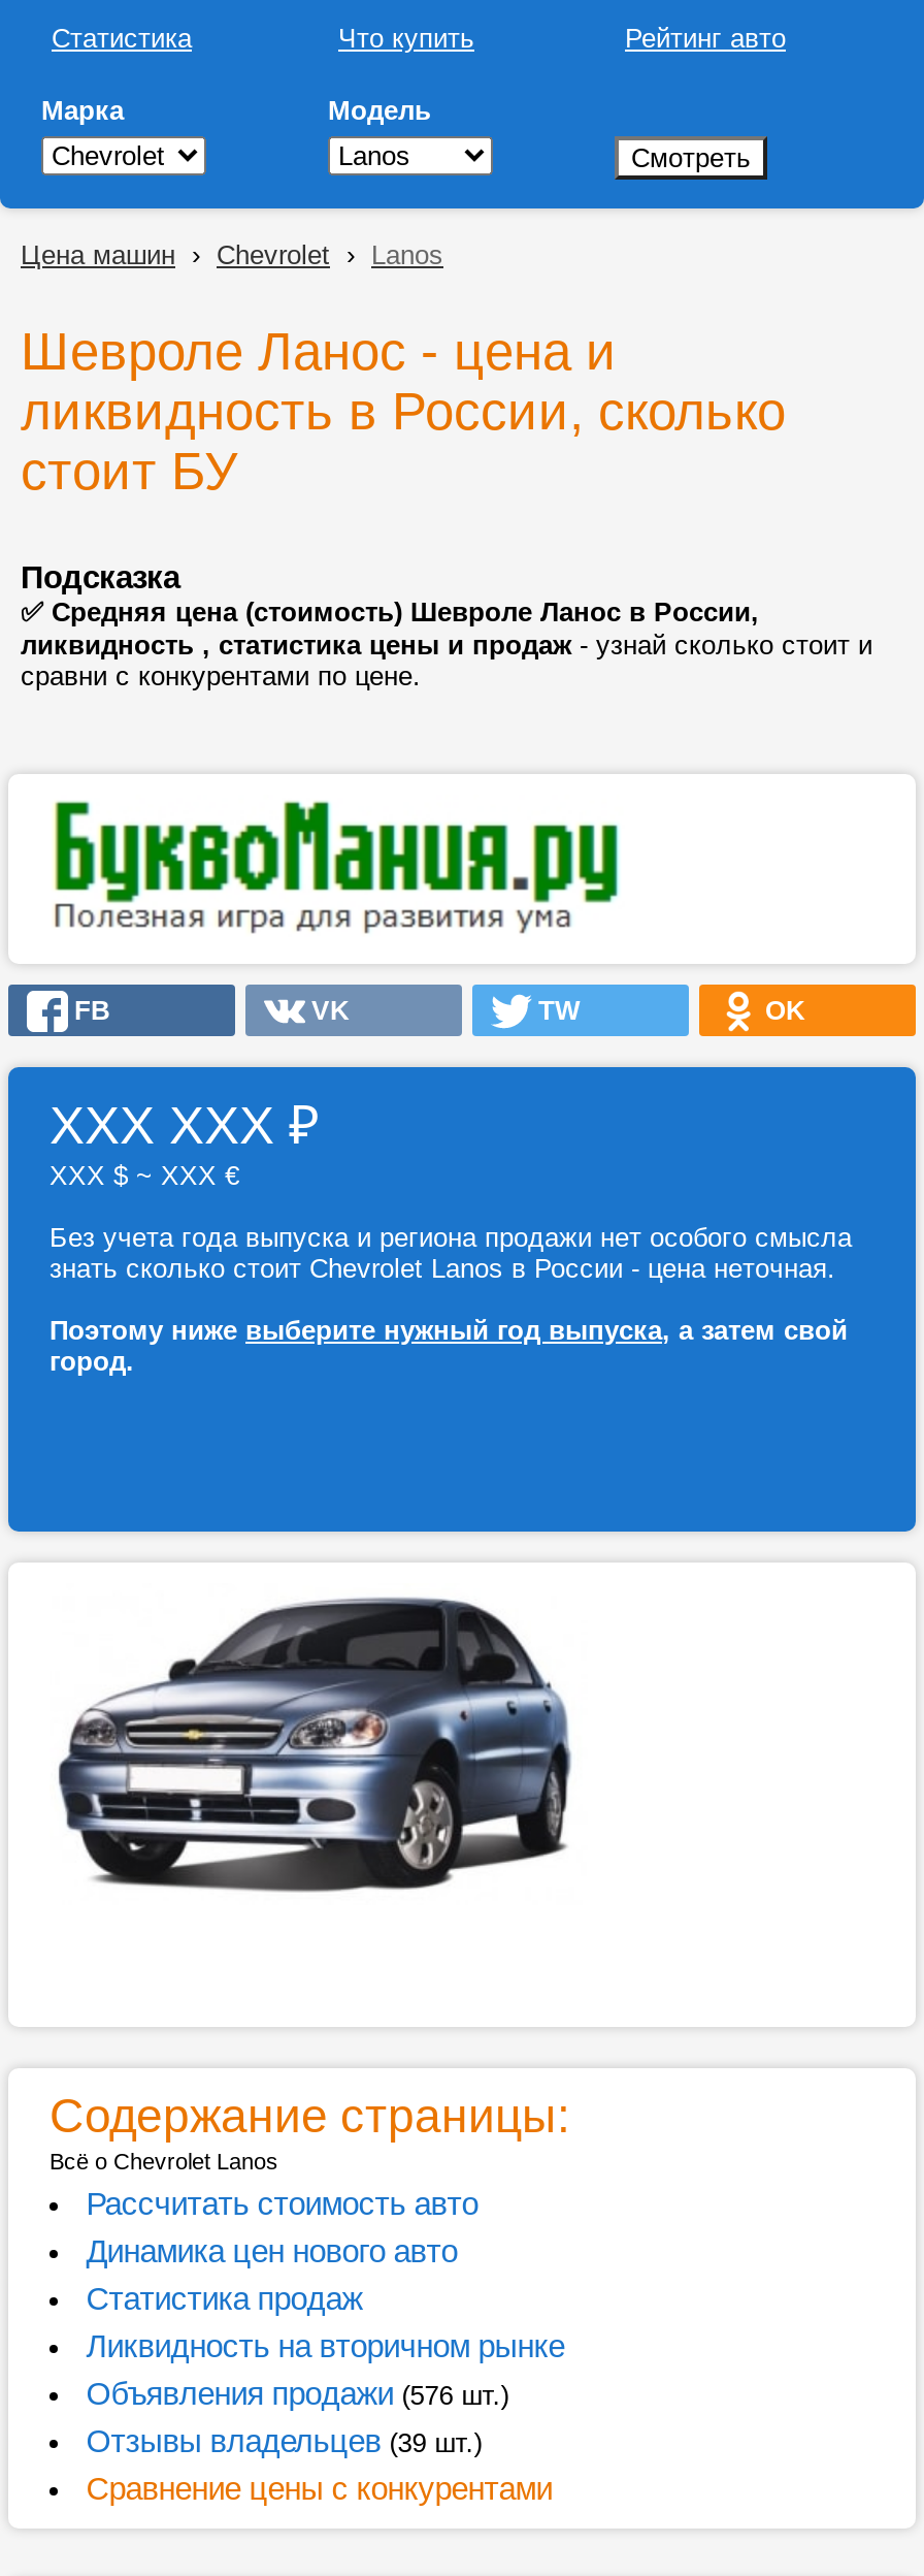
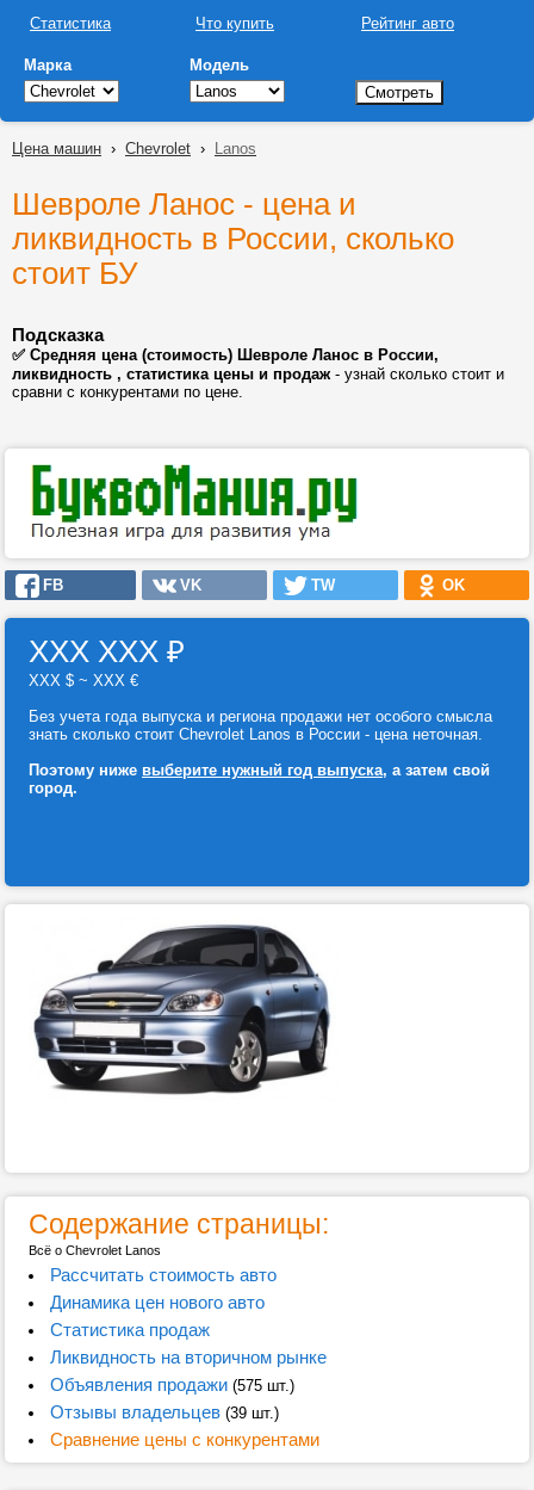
[86,2376,509,2411] Объявления продажи (576 шт.) -> [50,1374,294,1395] Объявления продажи (575 шт.)

